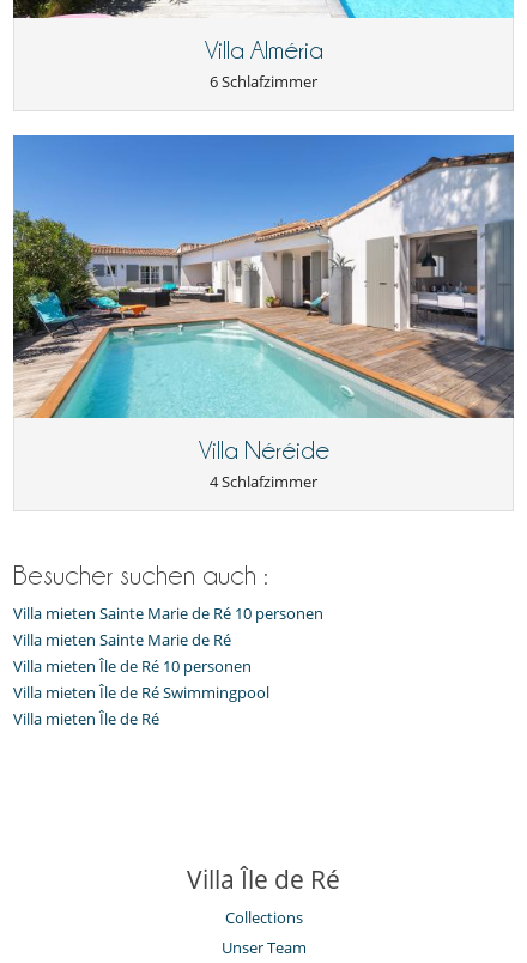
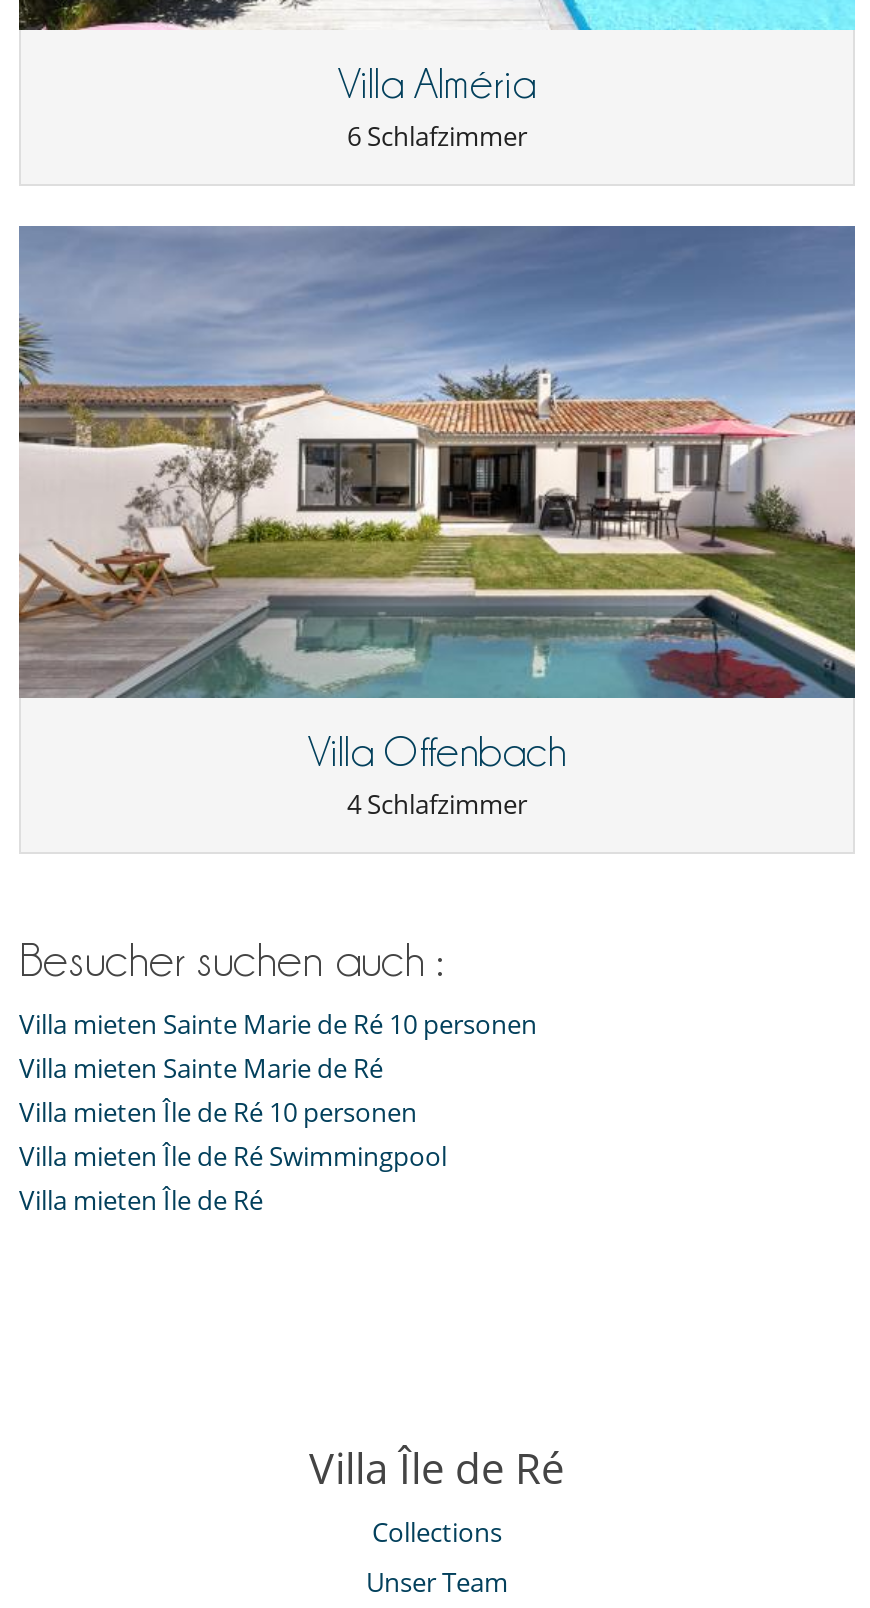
[12,135,515,463] [image] | Villa Néréide -> [17,226,857,773] [image] | Villa Offenbach

